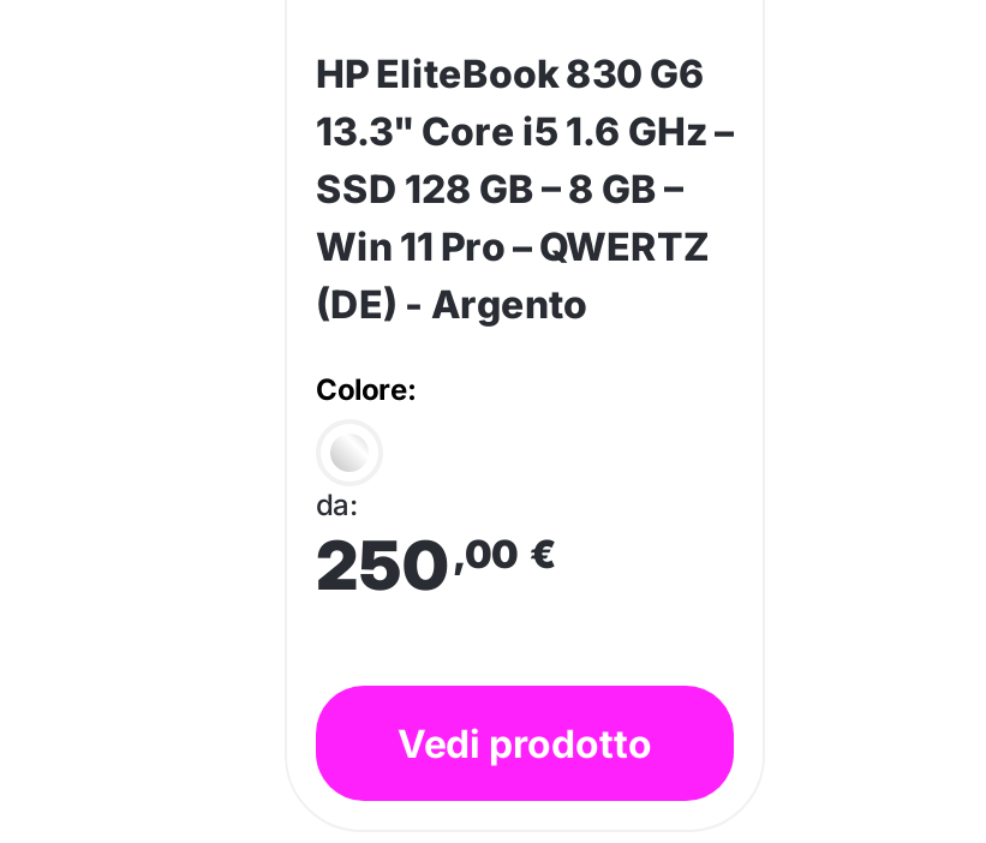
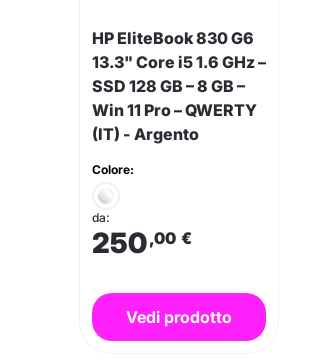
[316,223,710,271] Win 11 Pro – QWERTZ -> [92,100,257,120] Win 11 Pro – QWERTY
[316,280,587,328] (DE) - Argento -> [92,124,199,144] (IT) - Argento

